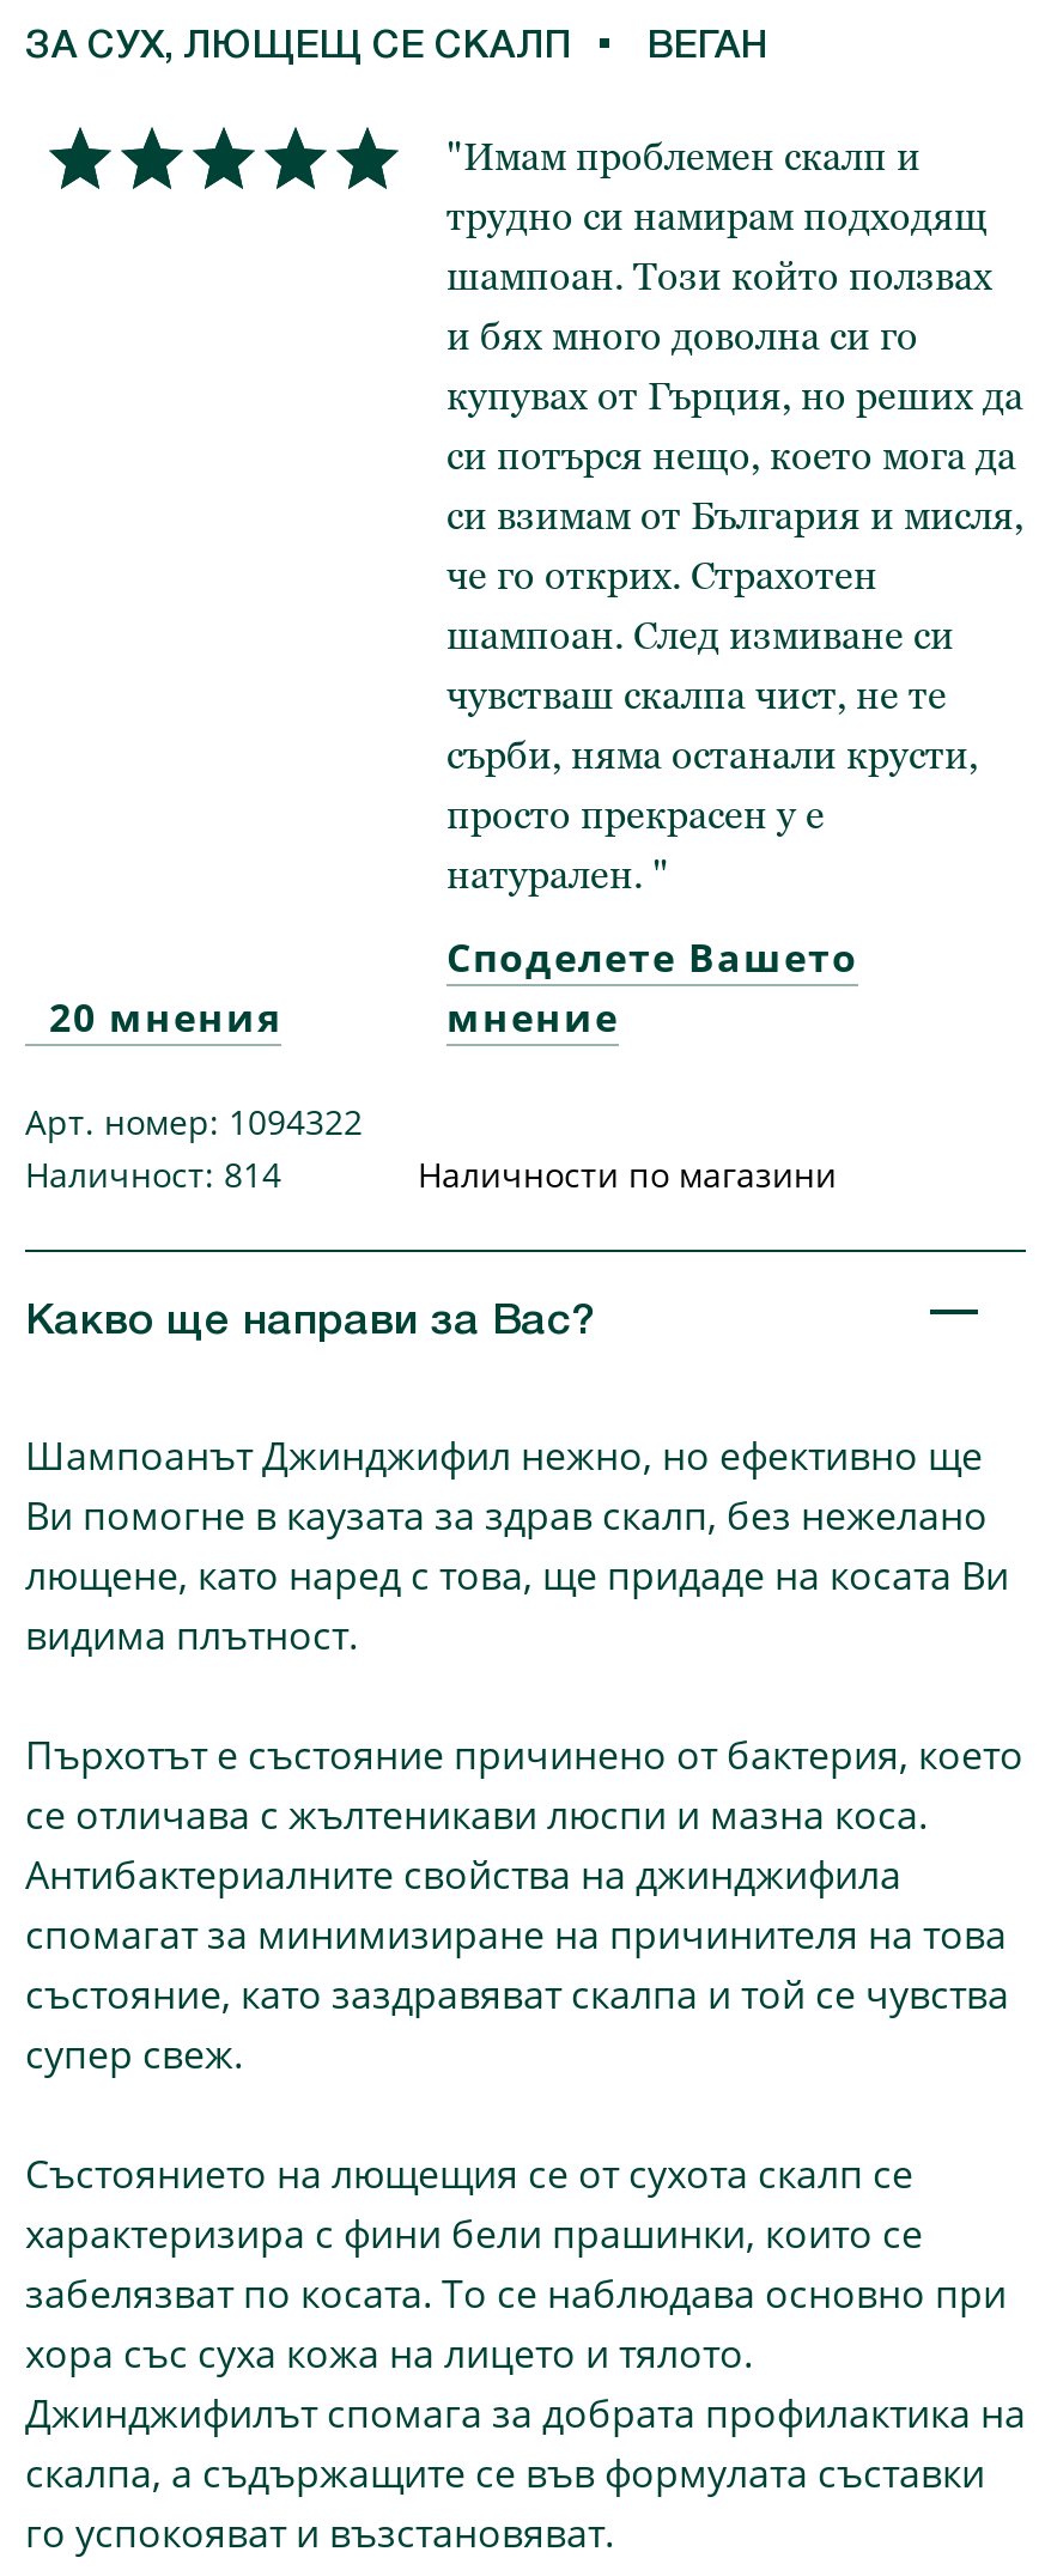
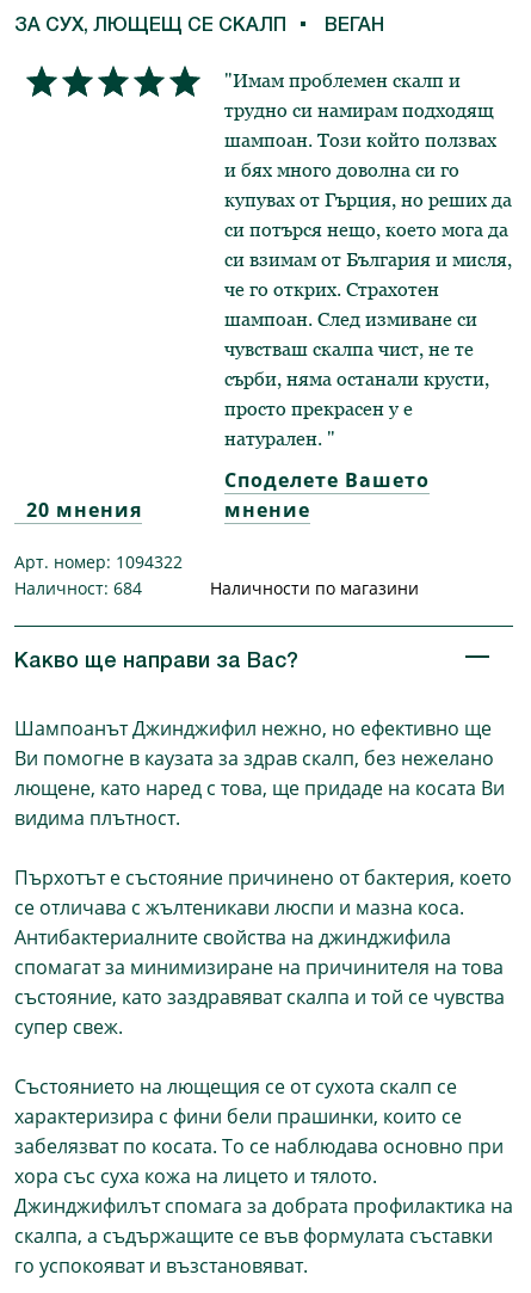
[25,1151,291,1196] Наличност: 814 -> [14,576,147,599] Наличност: 684

